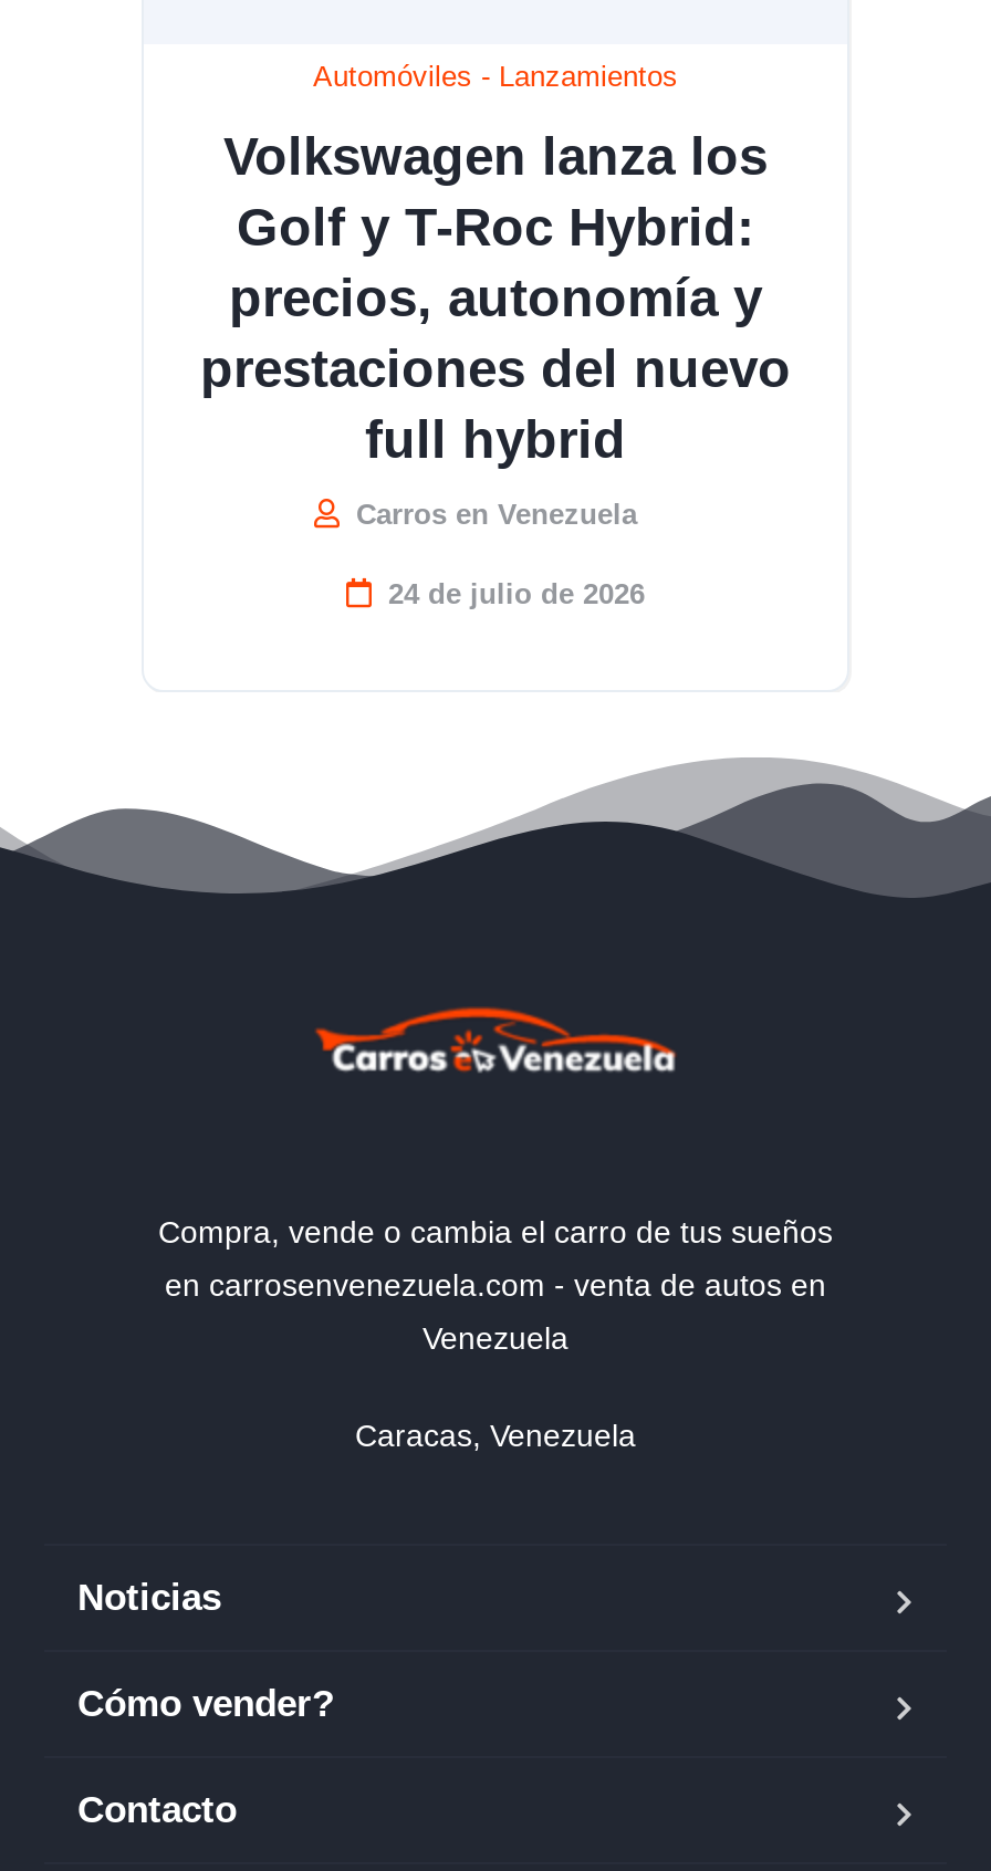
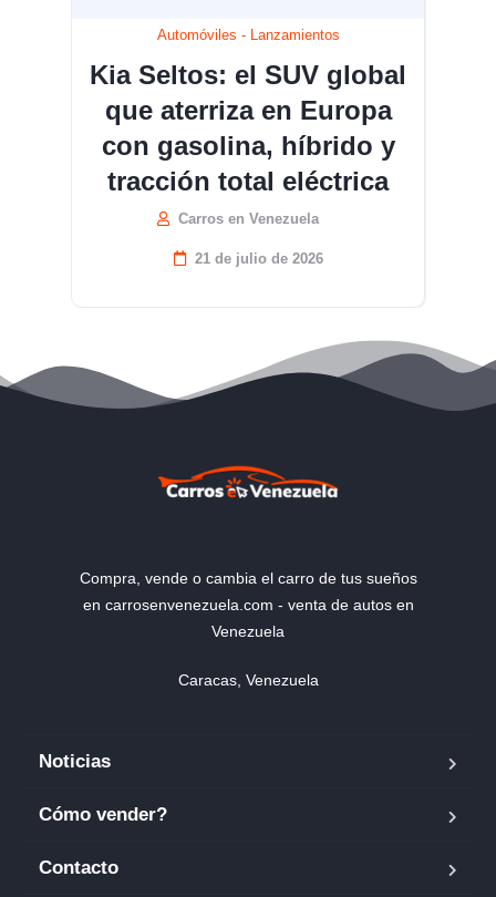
[200,125,791,468] Volkswagen lanza los | Golf y T-Roc Hybrid: | precios, autonomía y | prestaciones del nuevo | full hybrid -> [90,59,406,195] Kia Seltos: el SUV global | que aterriza en Europa | con gasolina, híbrido y | tracción total eléctrica
[388,576,645,609] 24 de julio de 2026 -> [194,250,323,266] 21 de julio de 2026

